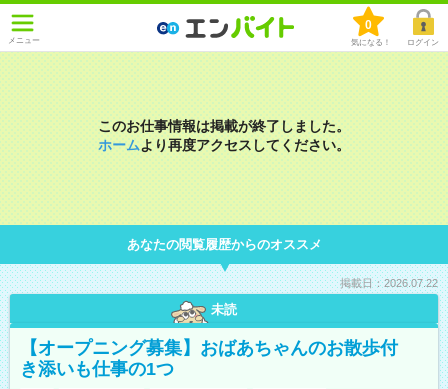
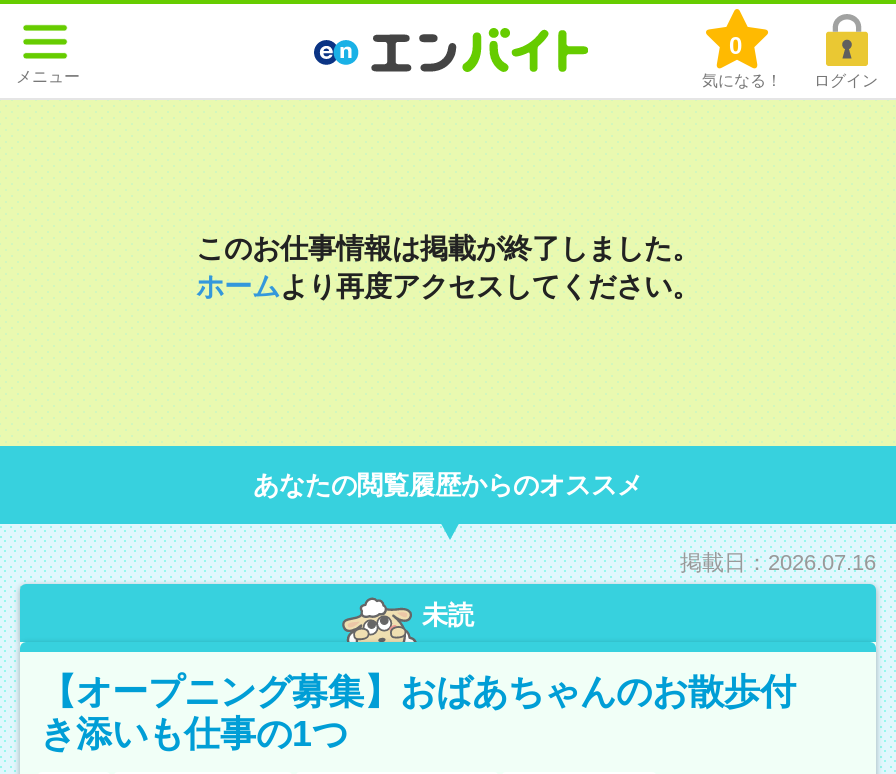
[340,277,438,289] 掲載日：2026.07.22 -> [680,550,876,574] 掲載日：2026.07.16

